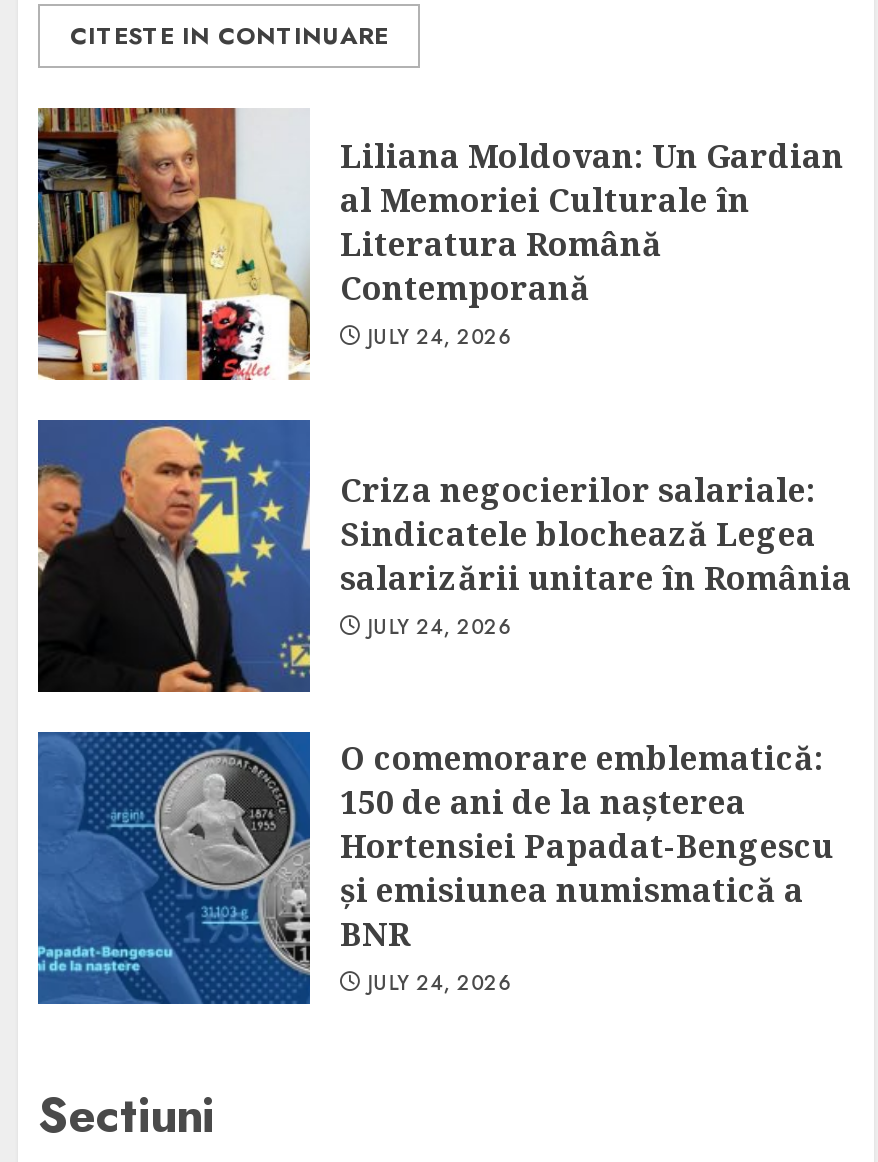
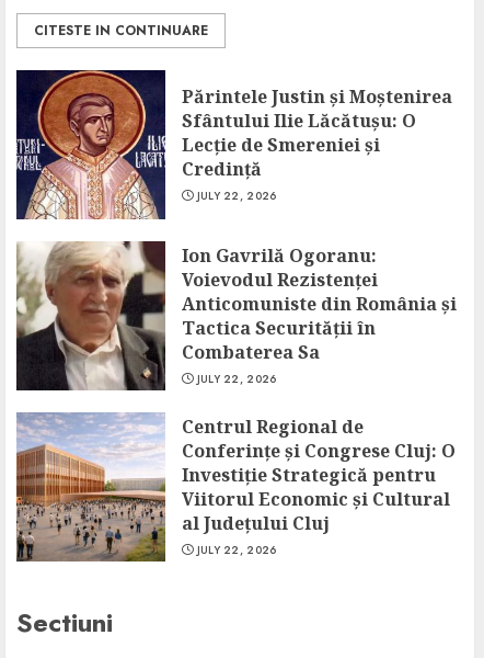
[36,106,844,382] [image] | Liliana Moldovan: Un Gardian | al Memoriei Culturale în | Literatura Română | Contemporană | JULY 24, 2026 -> [15,69,452,220] [image] | Părintele Justin și Moștenirea | Sfântului Ilie Lăcătușu: O | Lecție de Smereniei și | Credință | JULY 22, 2026
[36,418,852,694] [image] | Criza negocierilor salariale: | Sindicatele blochează Legea | salarizării unitare în România | JULY 24, 2026 -> [15,240,457,392] [image] | Ion Gavrilă Ogoranu: | Voievodul Rezistenței | Anticomuniste din România și | Tactica Securității în | Combaterea Sa | JULY 22, 2026
[36,730,834,1006] [image] | O comemorare emblematică: | 150 de ani de la nașterea | Hortensiei Papadat-Bengescu | și emisiunea numismatică a | BNR | JULY 24, 2026 -> [15,412,456,563] [image] | Centrul Regional de | Conferințe și Congrese Cluj: O | Investiție Strategică pentru | Viitorul Economic și Cultural | al Județului Cluj | JULY 22, 2026

